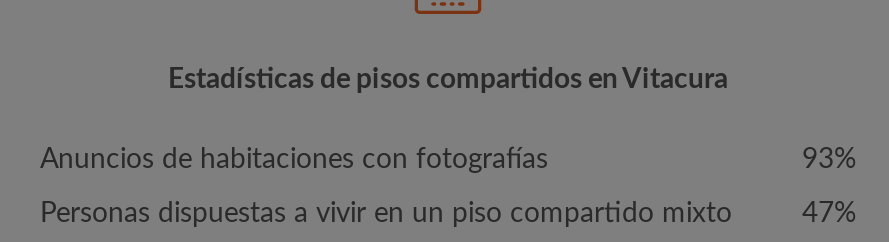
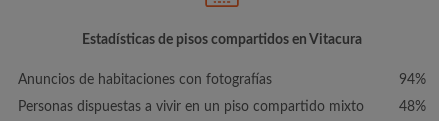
[802,146,856,174] 93% -> [399,73,426,87] 94%
[802,200,856,228] 47% -> [399,100,426,114] 48%

